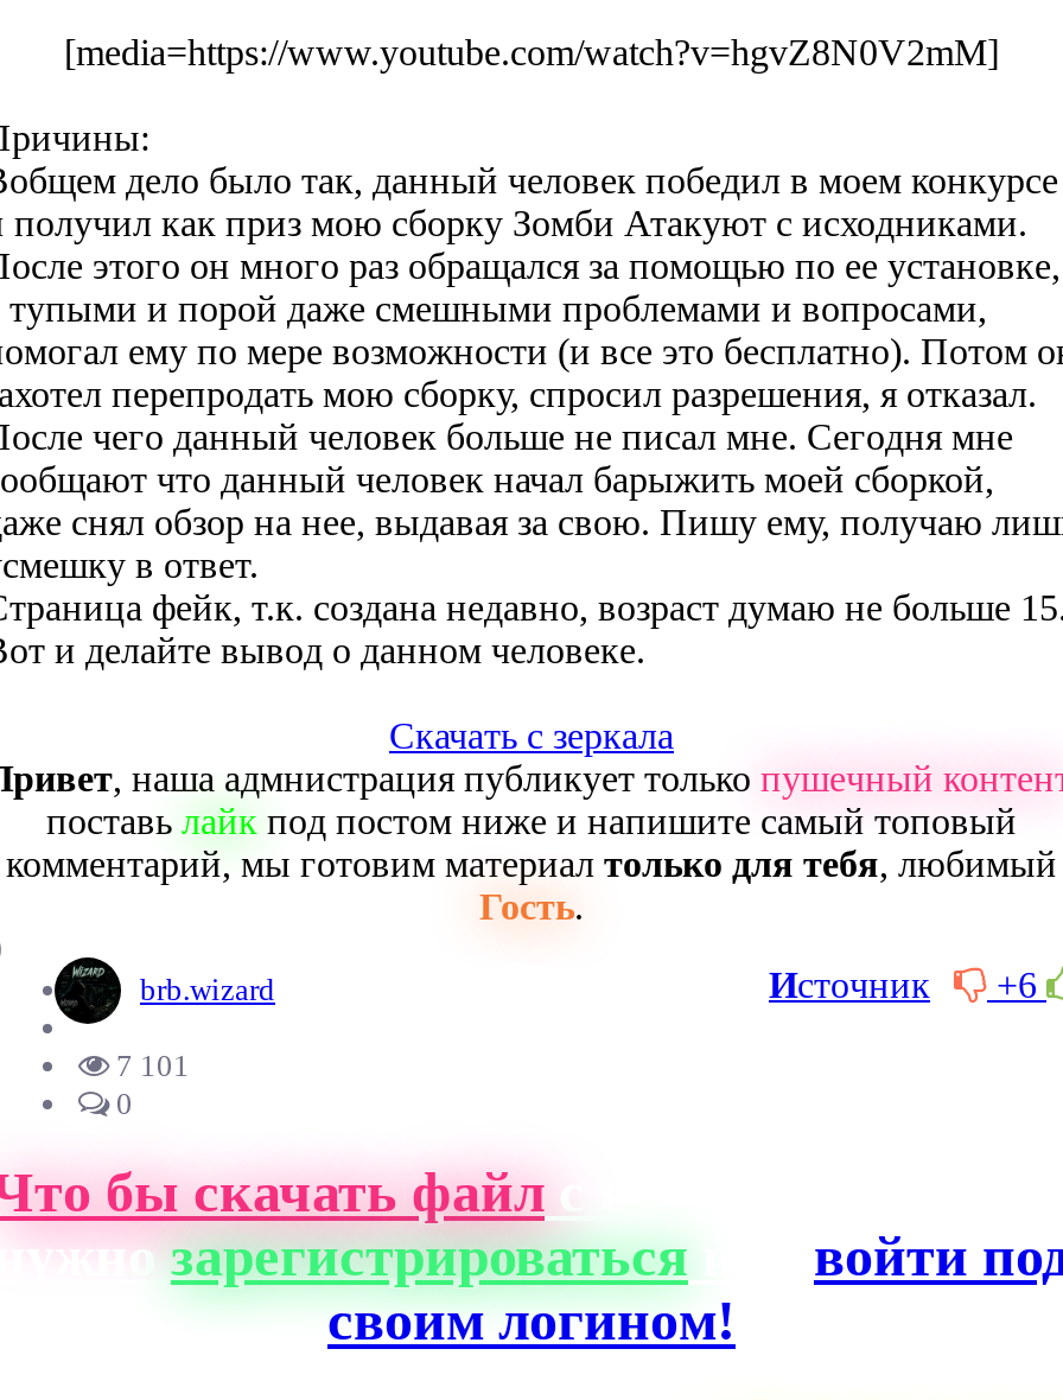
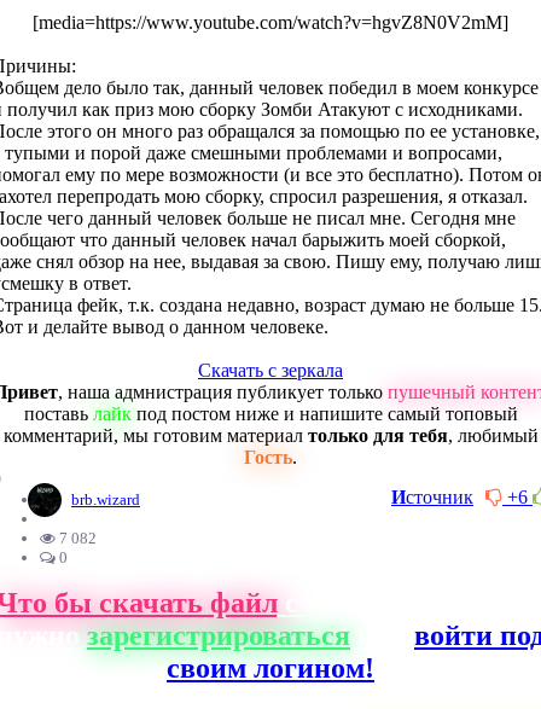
[109,1047,190,1083] 7 101 -> [56,529,97,547] 7 082

